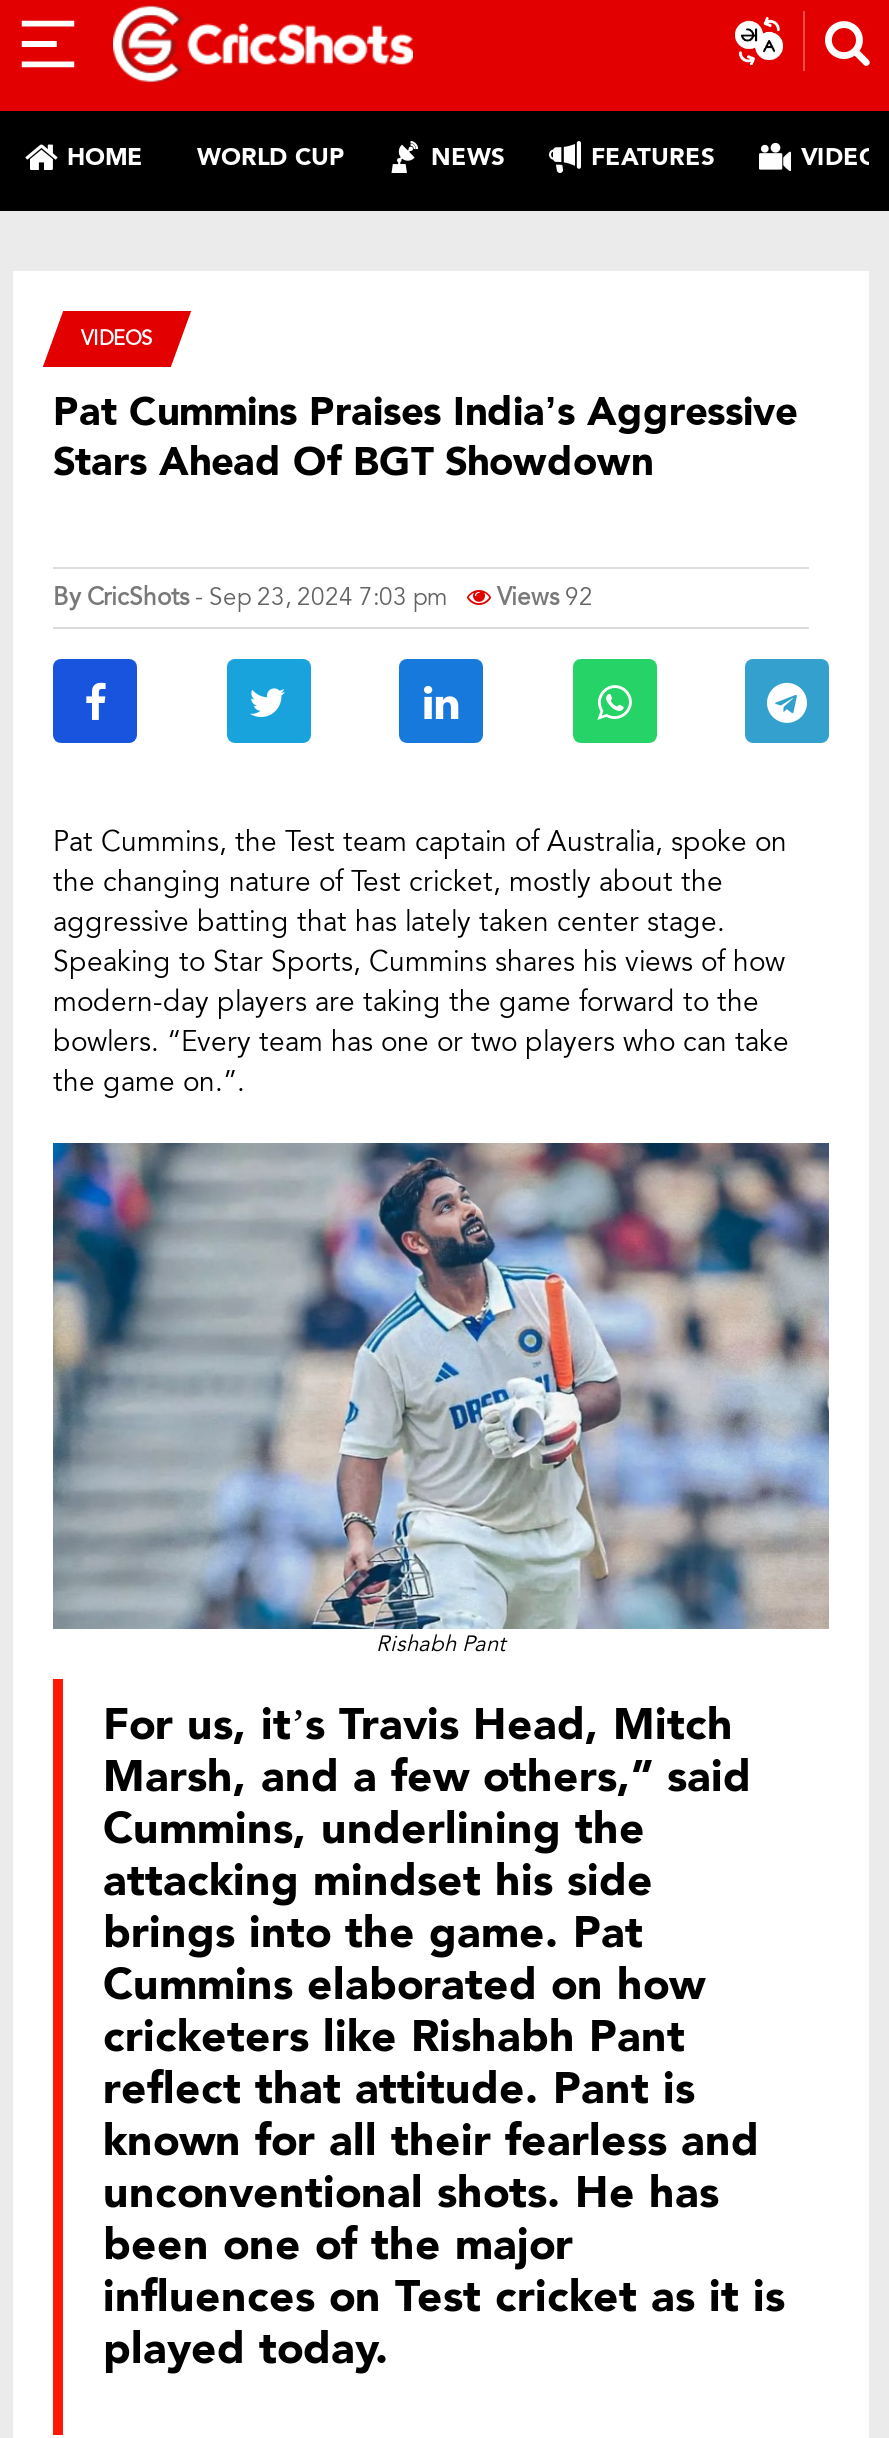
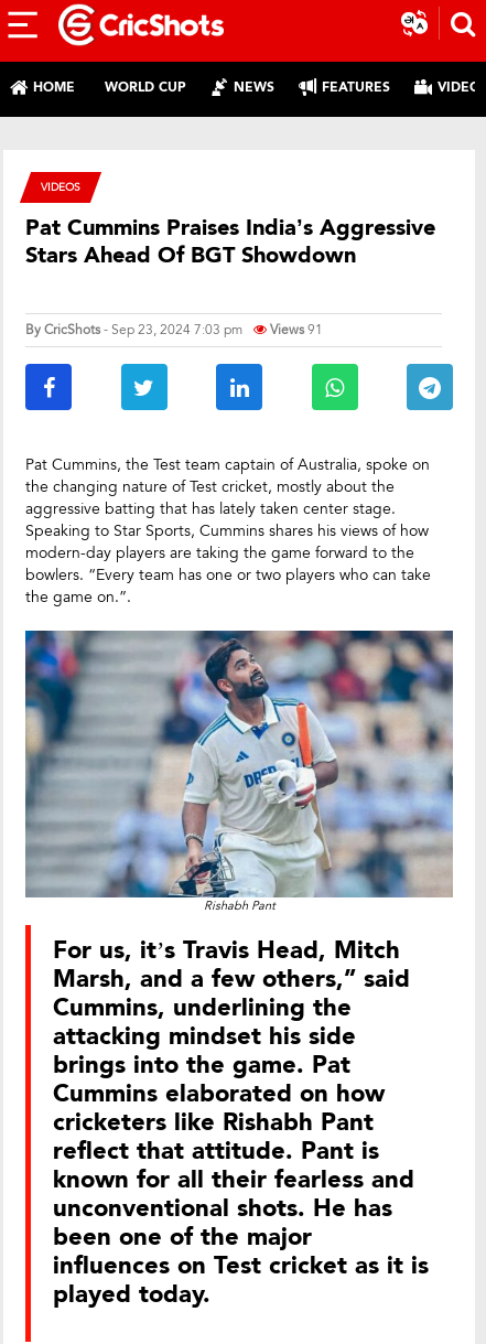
[53,581,593,613] By CricShots - Sep 23, 2024 7:03 pm Views 92 -> [25,321,323,338] By CricShots - Sep 23, 2024 7:03 pm Views 91

